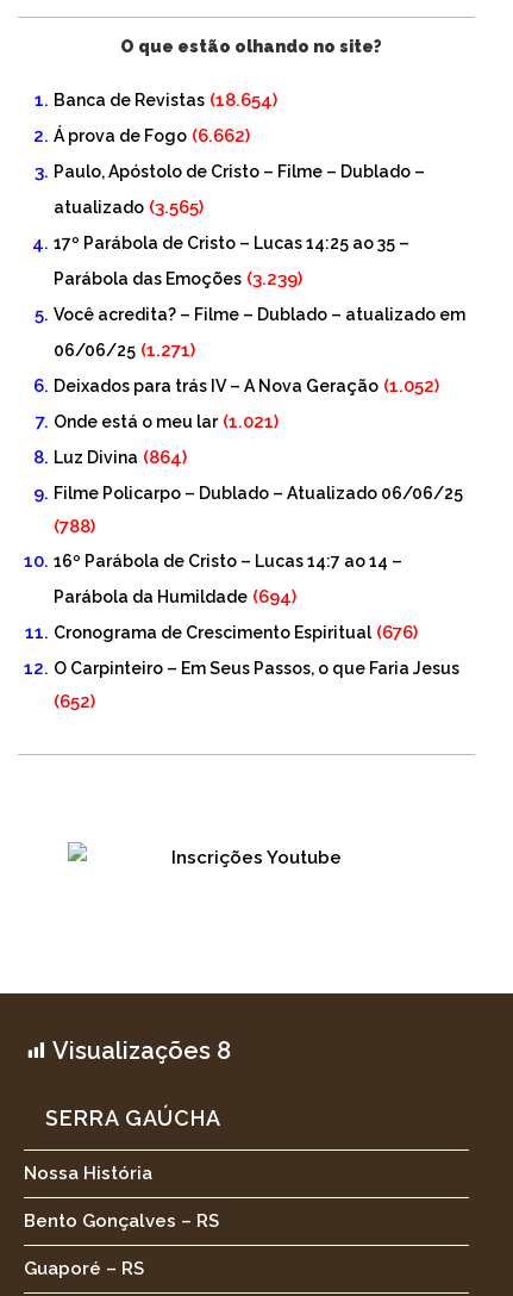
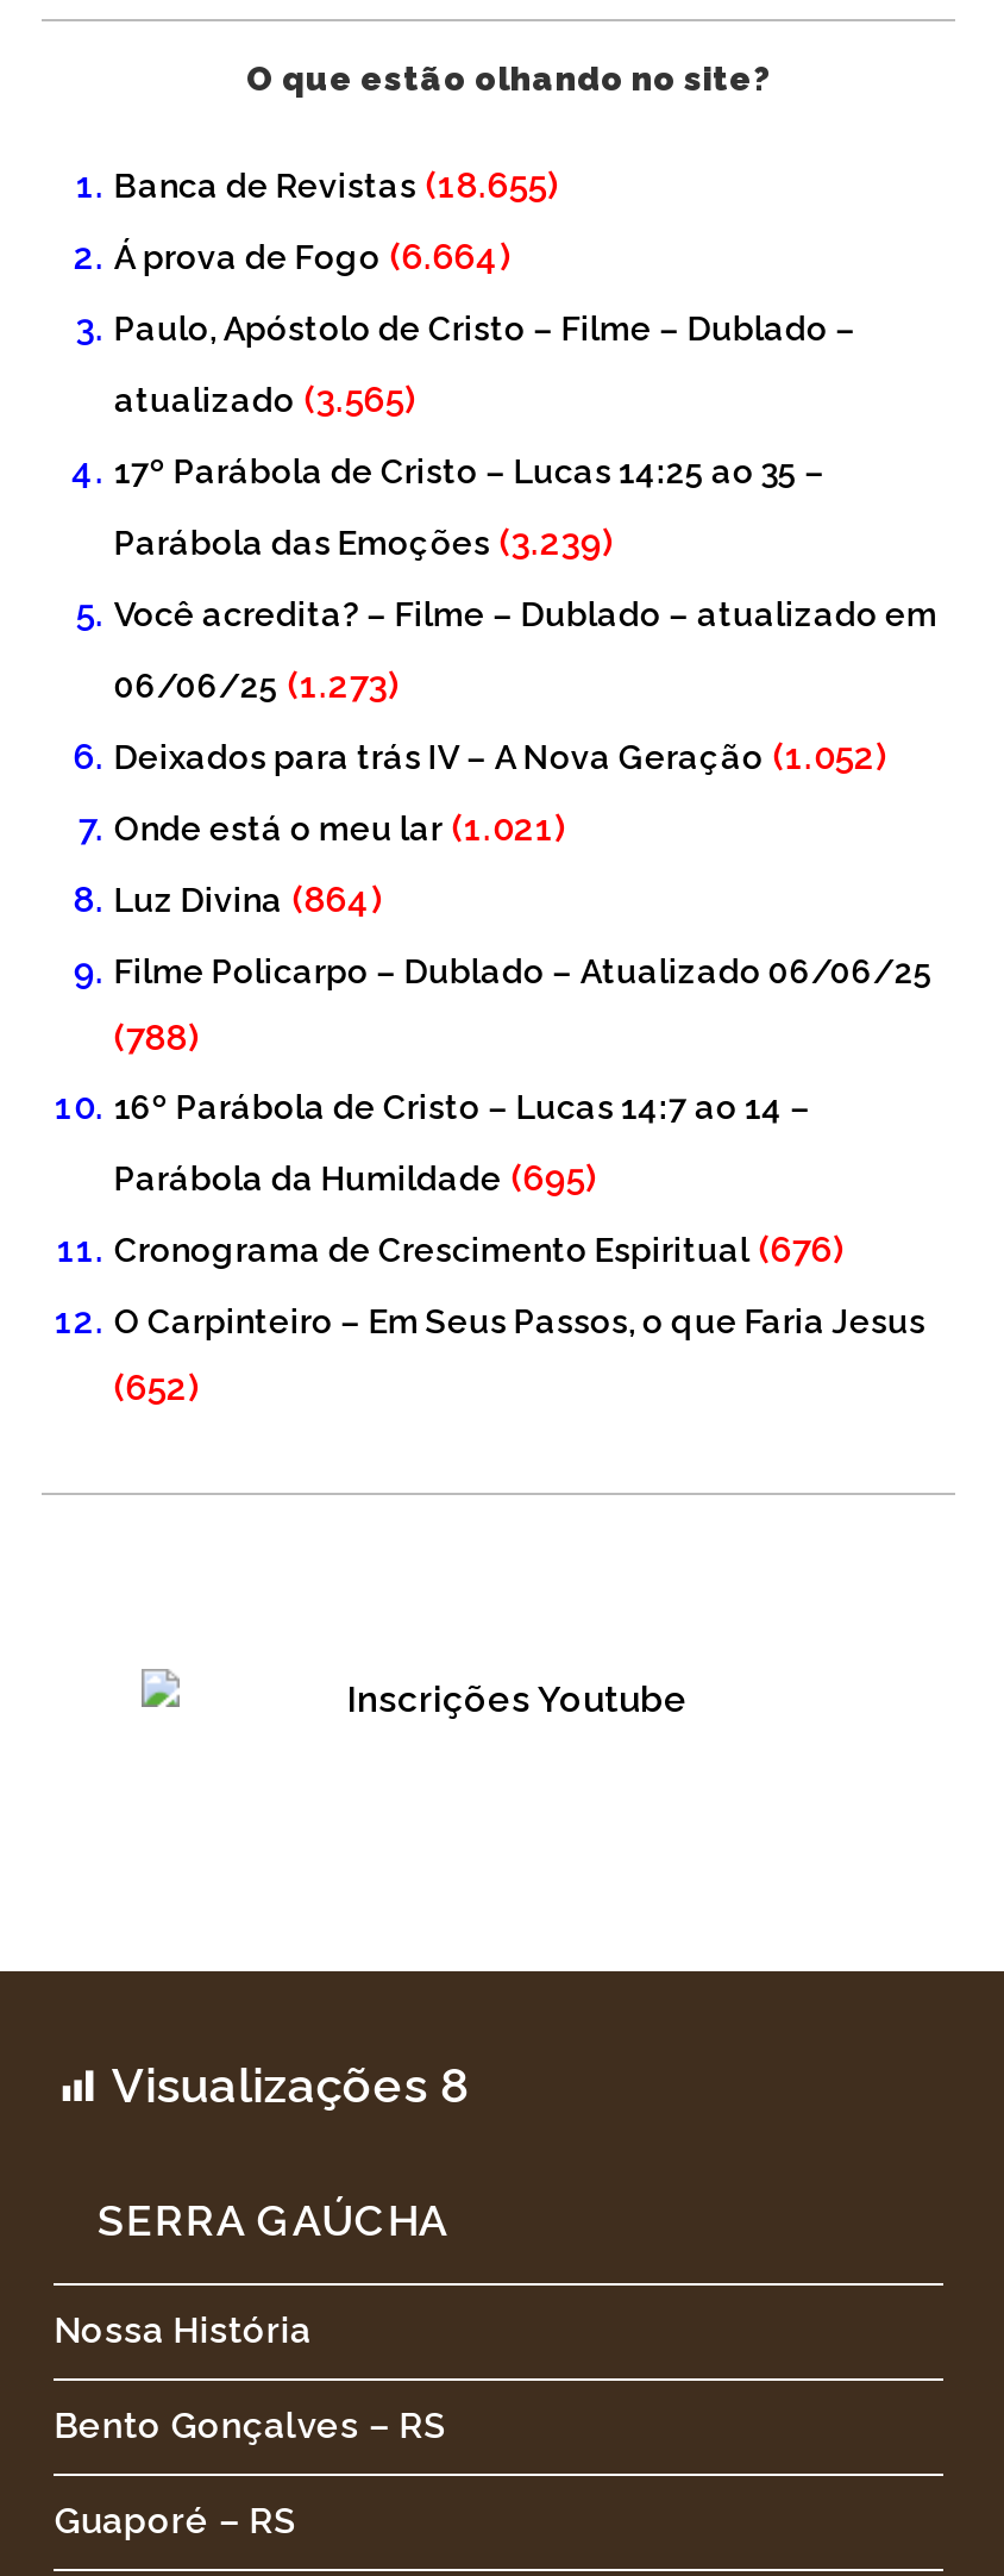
[54,90,278,111] Banca de Revistas (18.654) -> [114,165,556,208] Banca de Revistas (18.655)
[54,125,250,147] Á prova de Fogo (6.662) -> [114,236,509,279] Á prova de Fogo (6.664)
[54,340,196,361] 06/06/25 (1.271) -> [114,665,397,708] 06/06/25 (1.273)
[54,586,297,608] Parábola da Humildade (694) -> [114,1158,595,1200] Parábola da Humildade (695)

